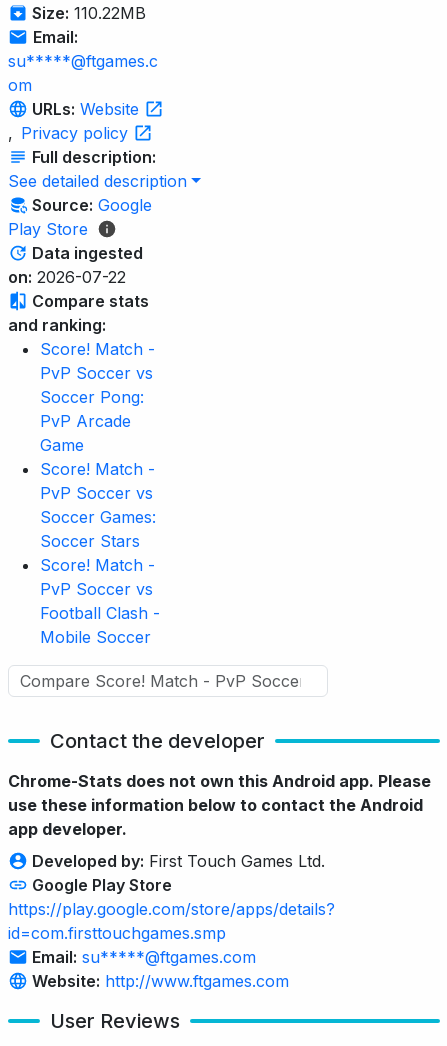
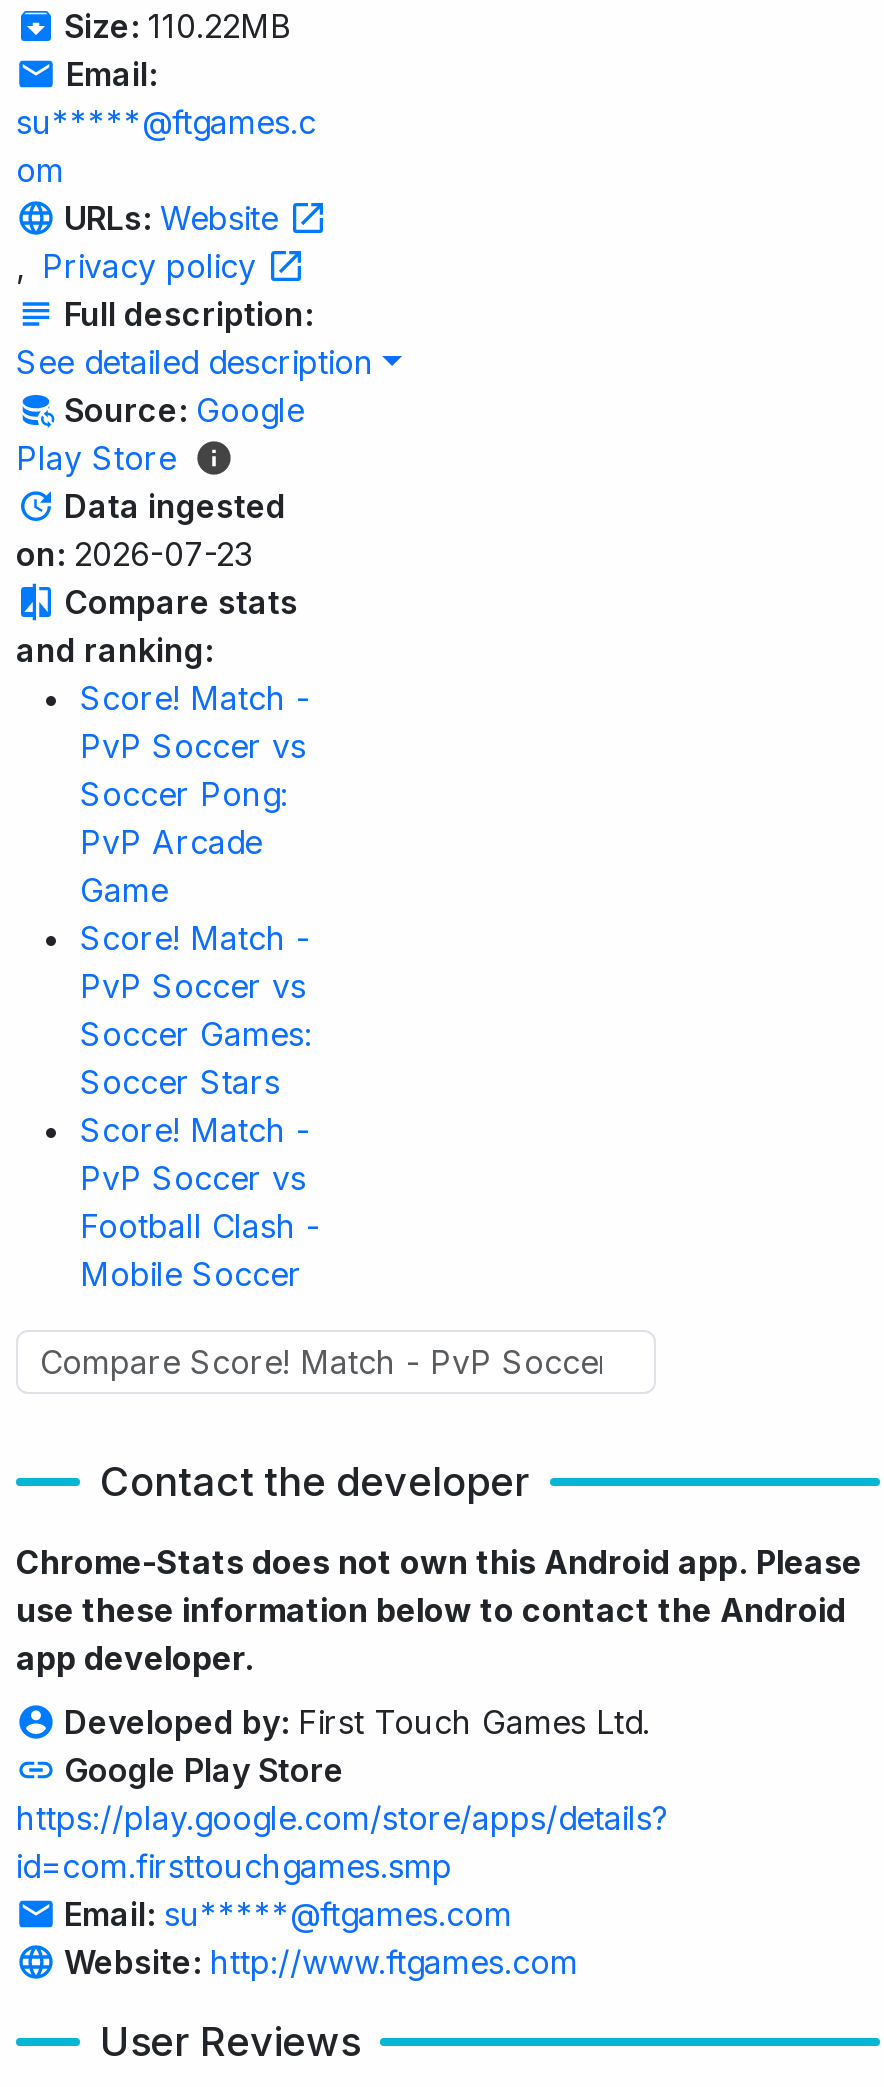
[8,267,126,287] on: 2026-07-22 -> [16,534,252,574] on: 2026-07-23

